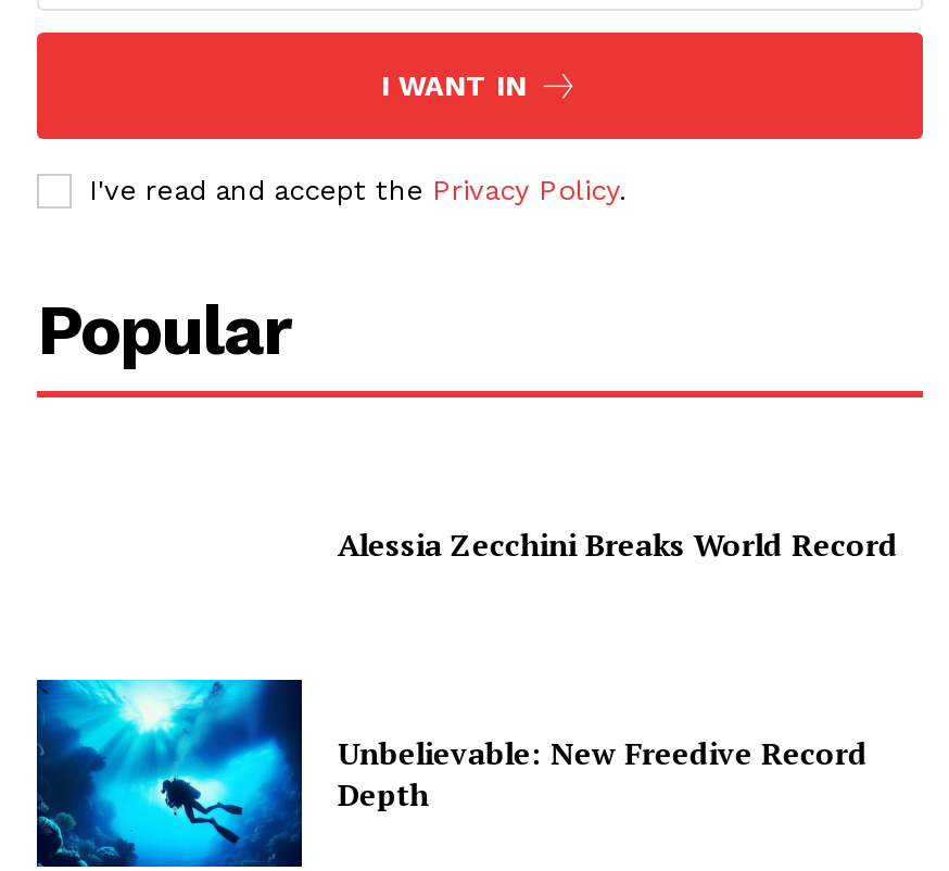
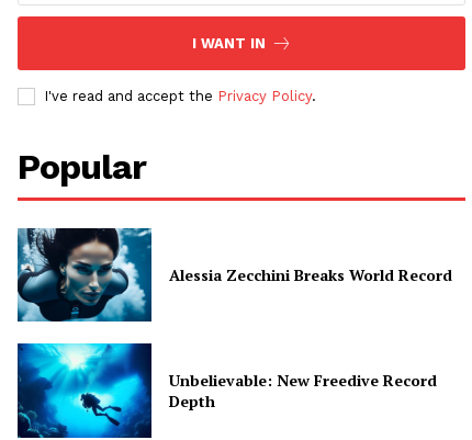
none -> [16,227,153,323] [image]

